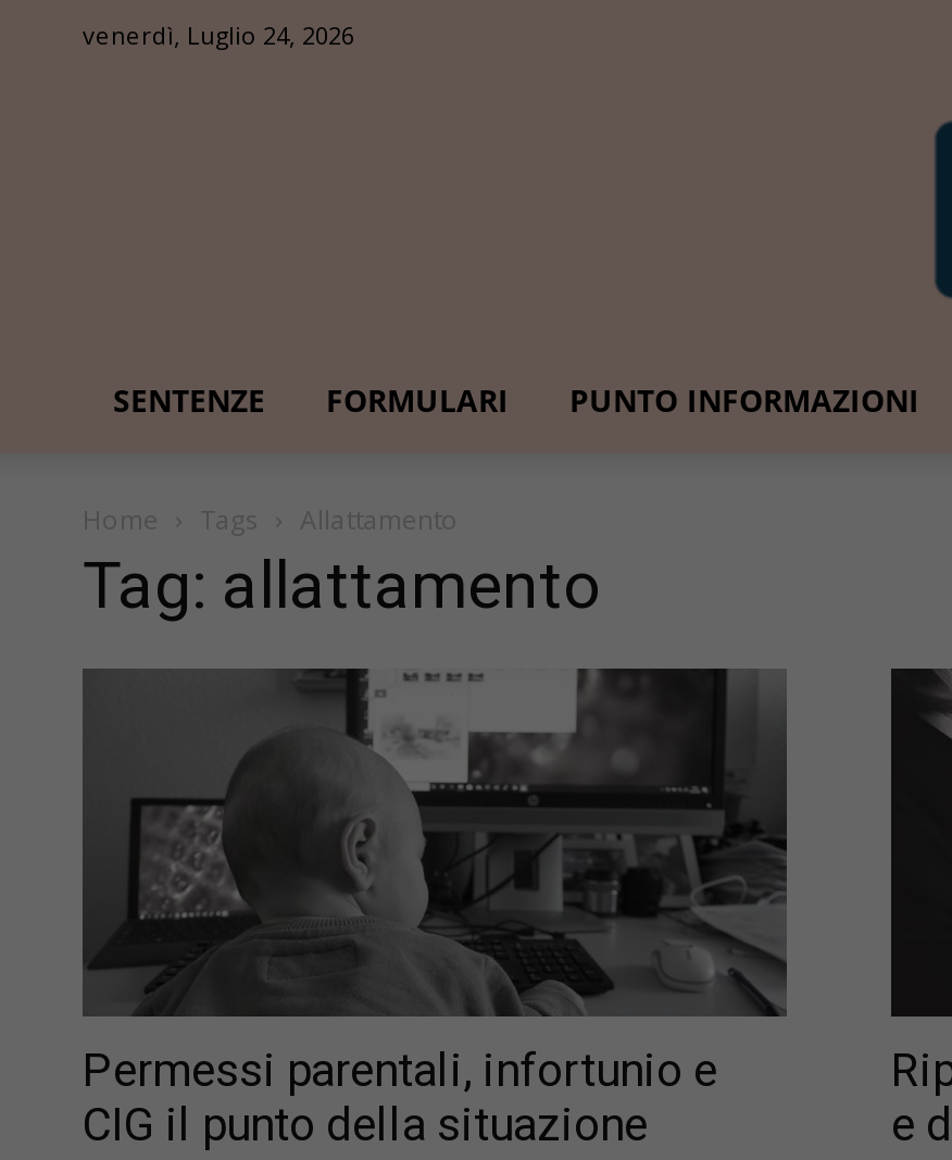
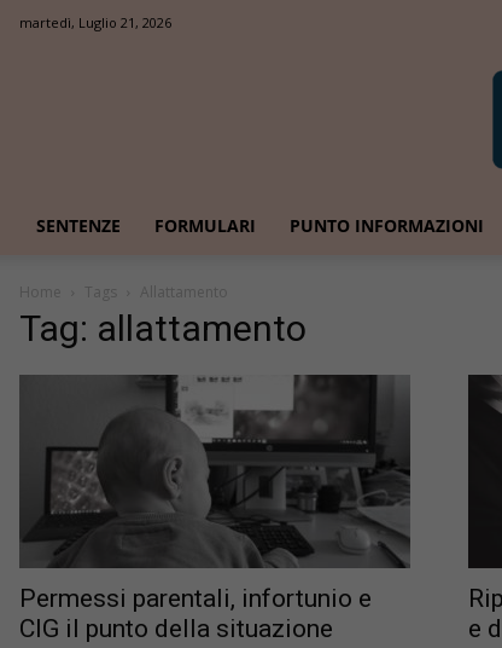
[83,18,354,51] venerdì, Luglio 24, 2026 -> [19,13,171,31] martedì, Luglio 21, 2026

